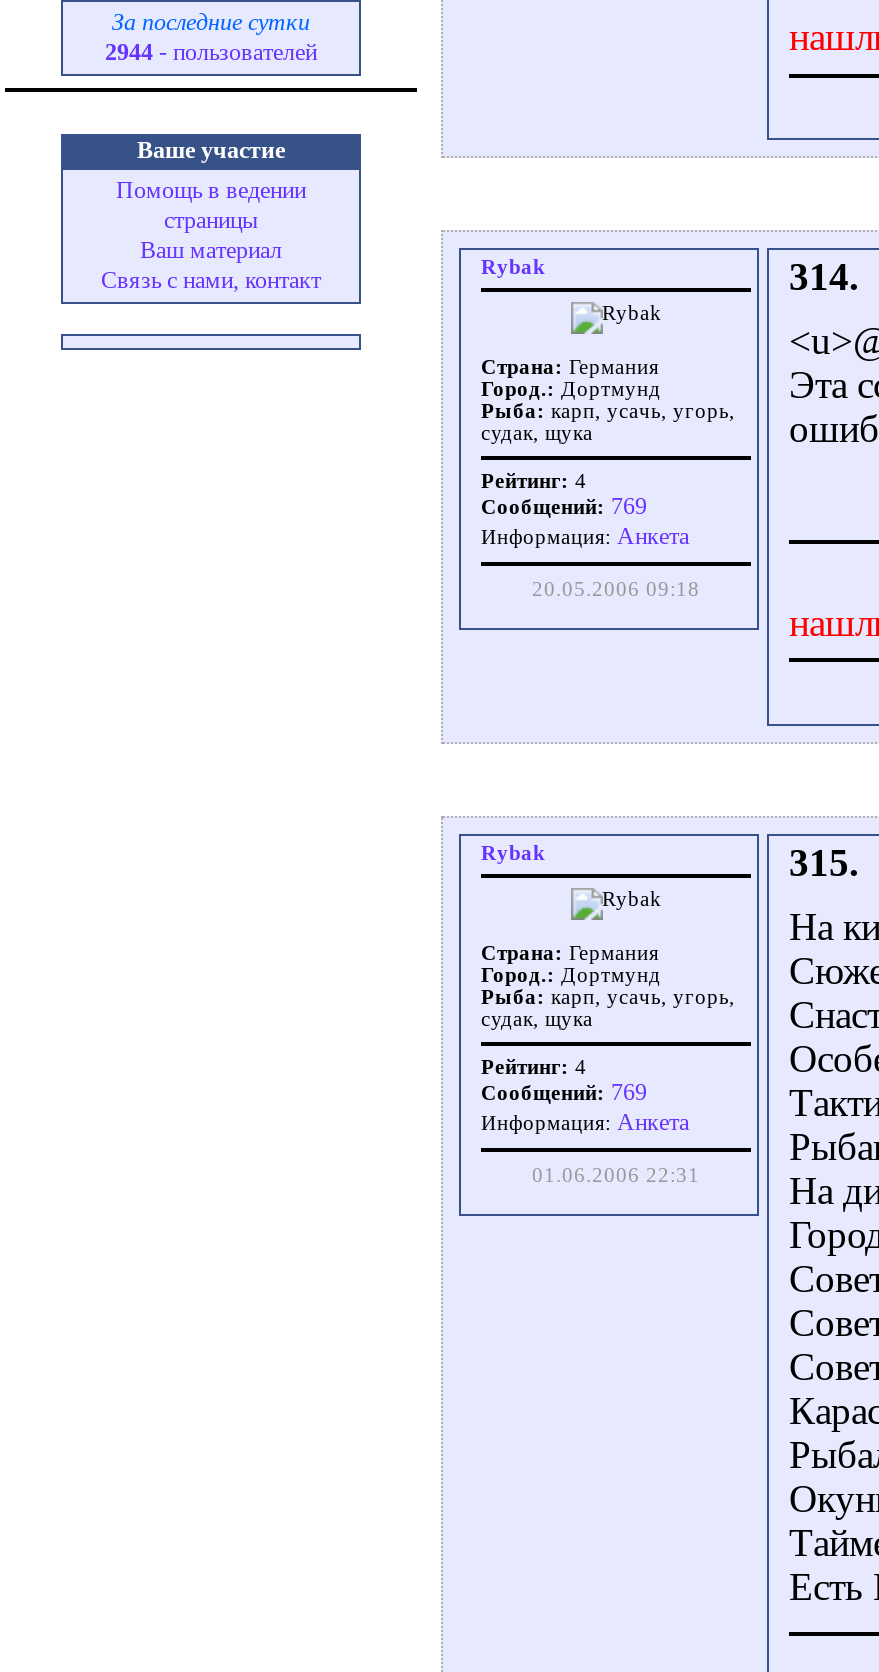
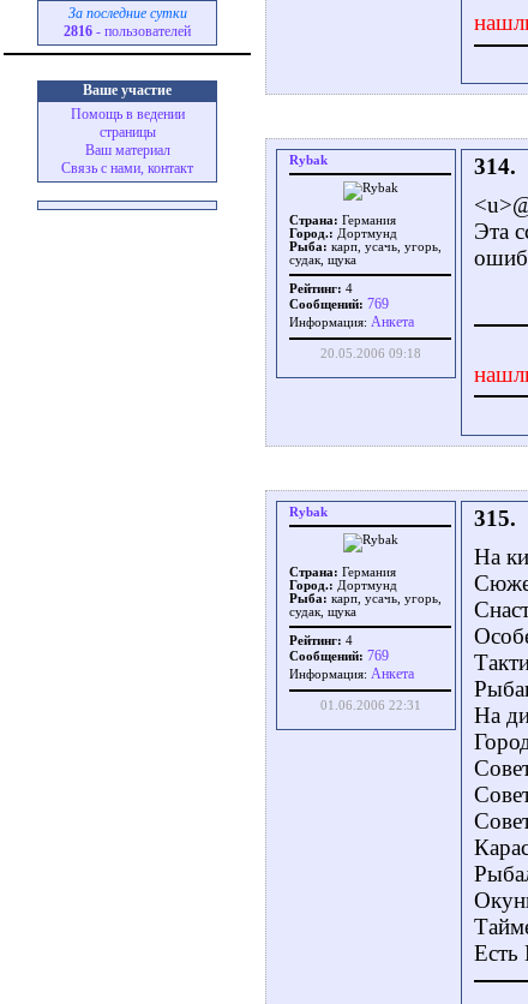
[105,38,317,66] 2944 - пользователей -> [64,23,191,40] 2816 - пользователей

